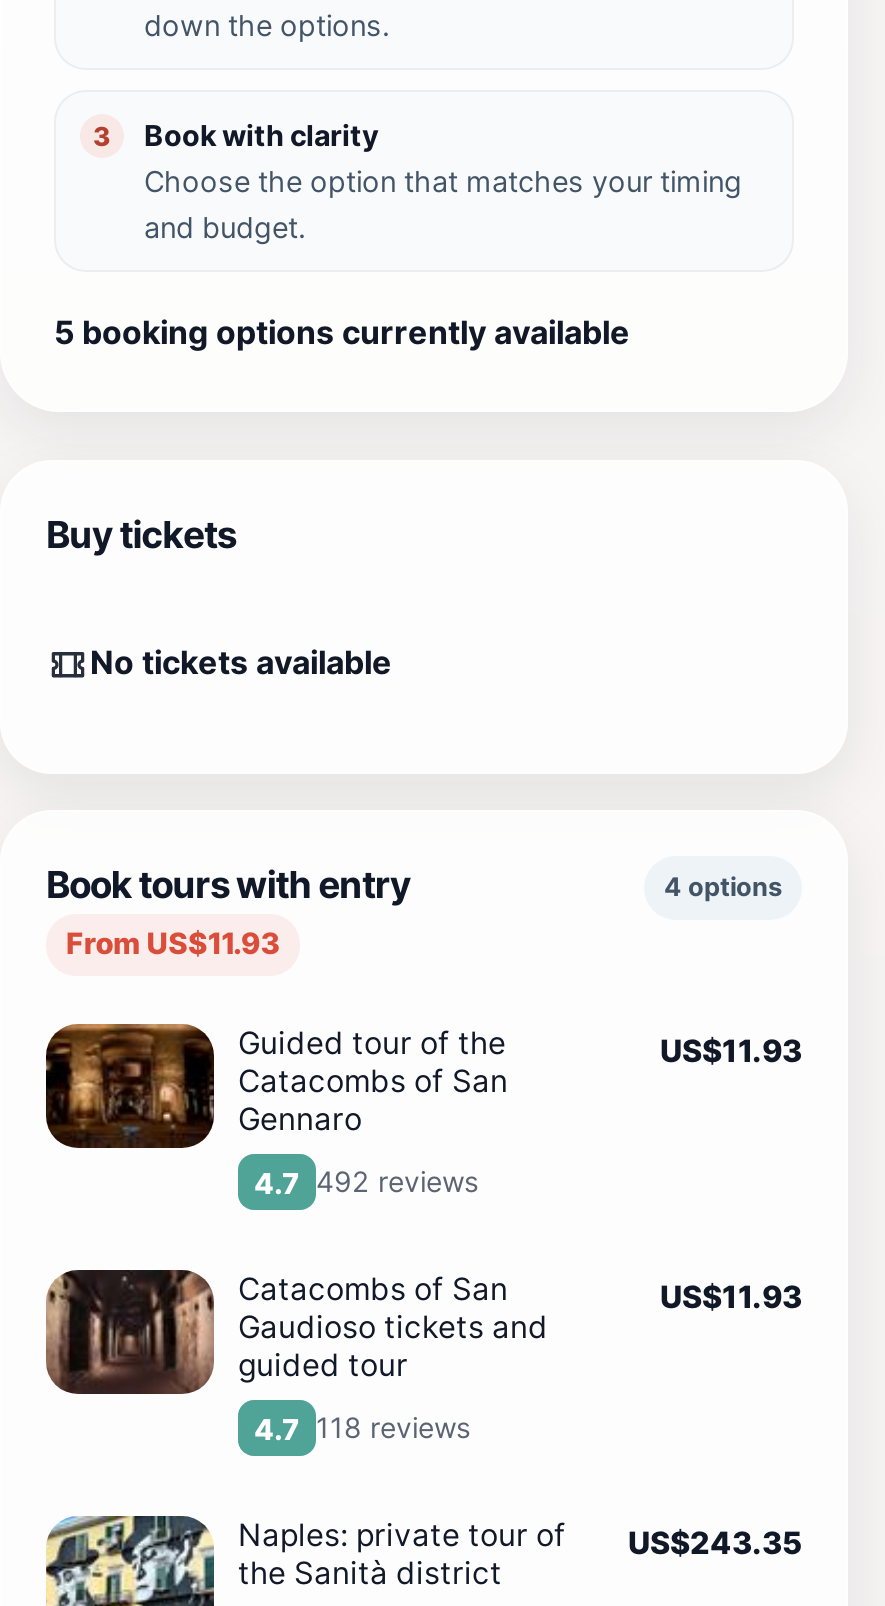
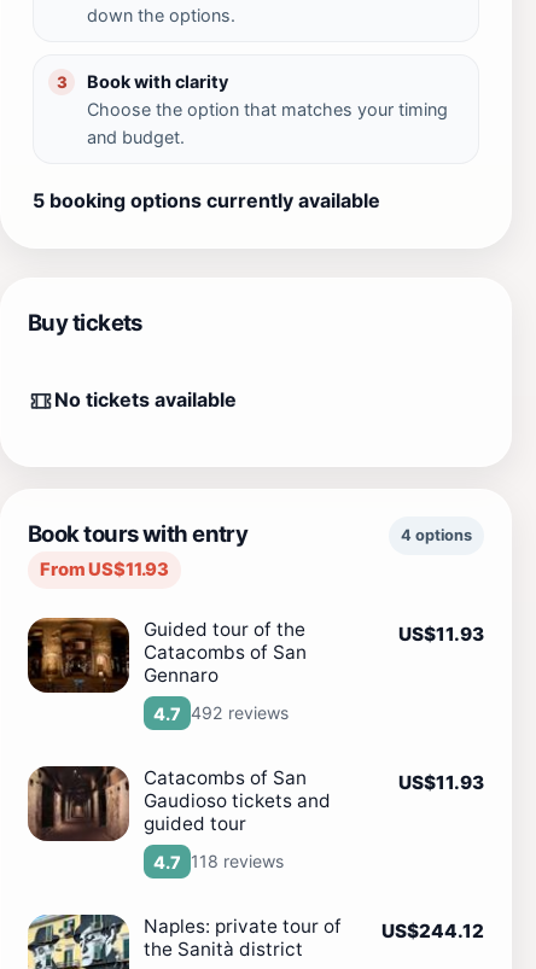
[238,1516,802,1562] Naples: private tour of US$243.35 -> [144,915,484,943] Naples: private tour of US$244.12

